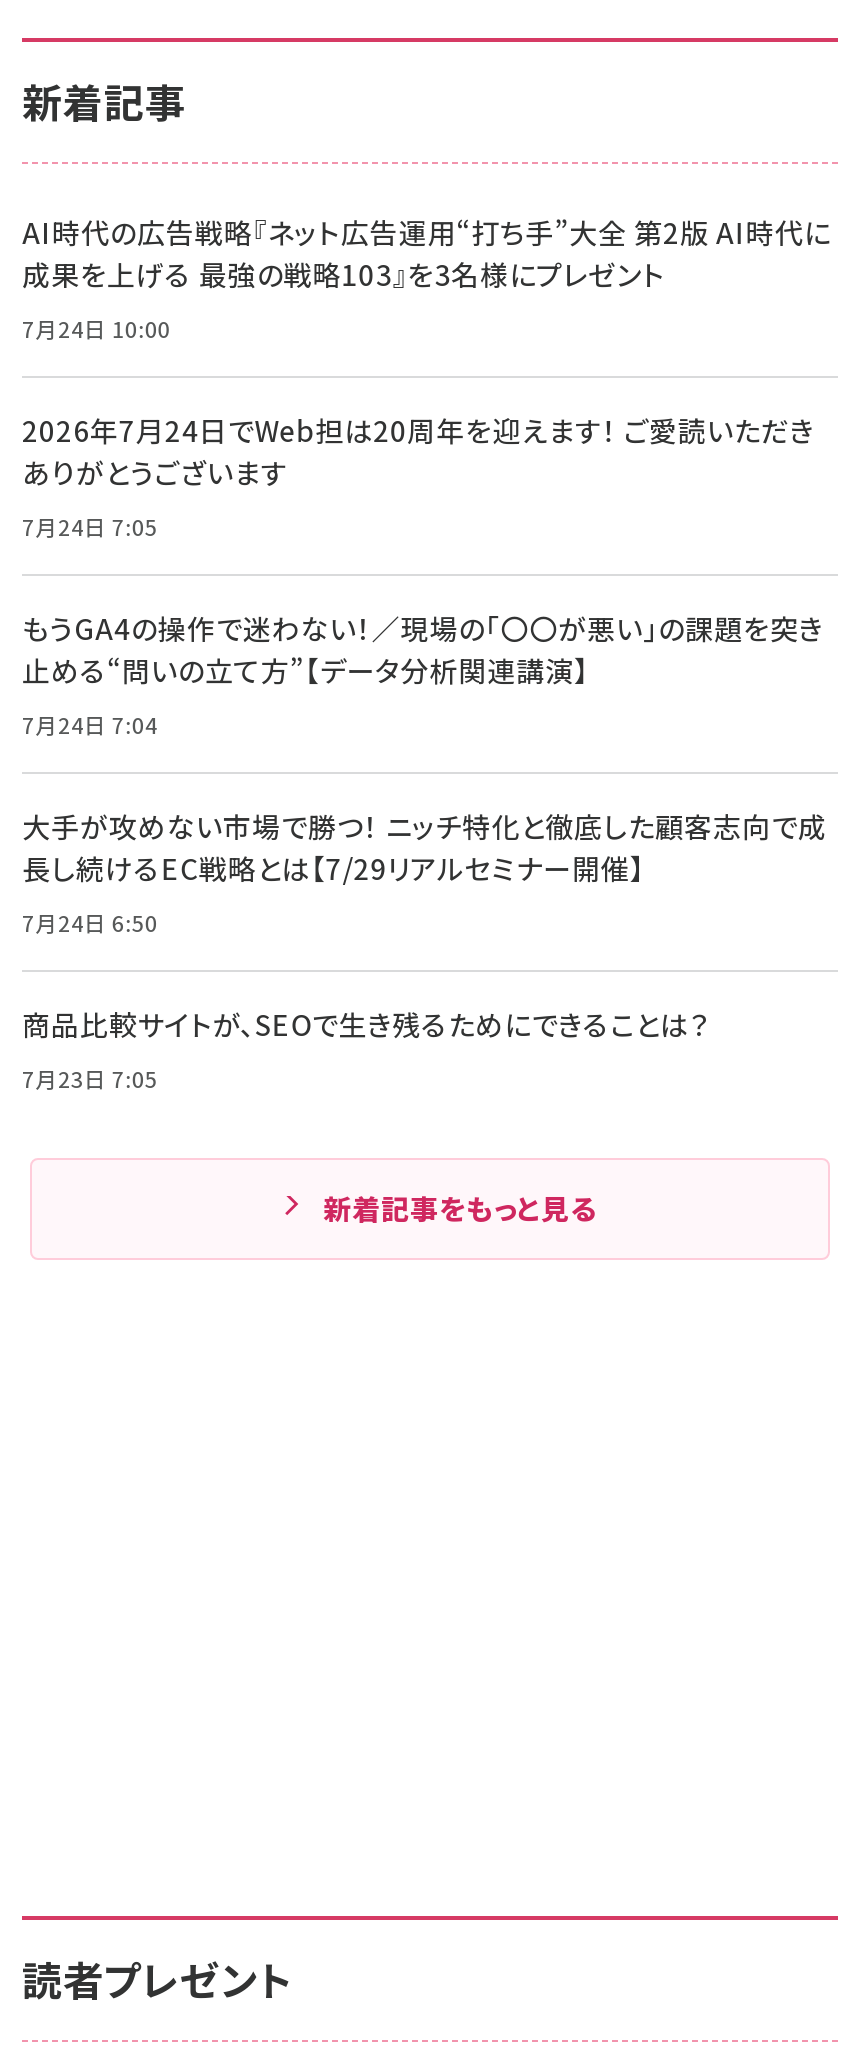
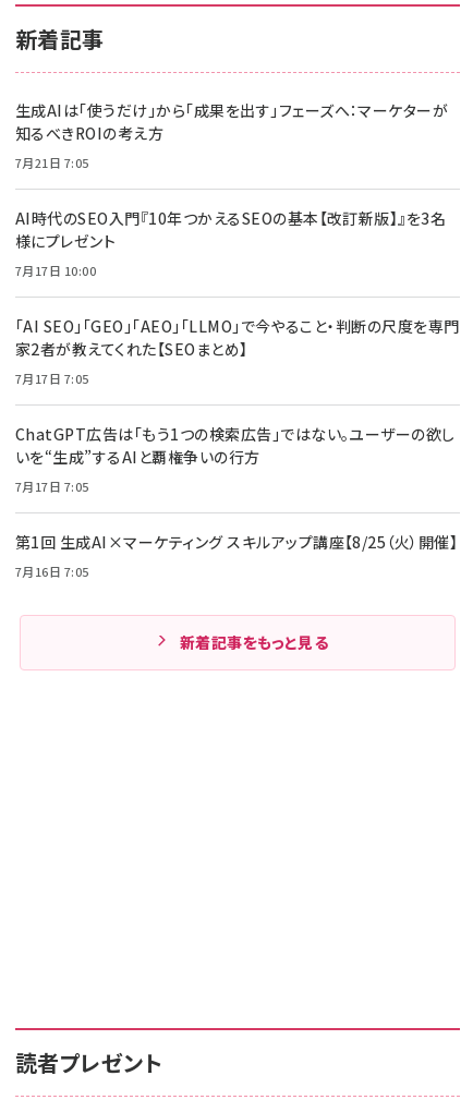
[22,212,831,344] AI時代の広告戦略『ネット広告運用“打ち手”大全 第2版 AI時代に | 成果を上げる 最強の戦略103』を3名様にプレゼント | 7月24日 10:00 -> [15,99,448,171] 生成AIは「使うだけ」から「成果を出す」フェーズへ：マーケターが | 知るべきROIの考え方 | 7月21日 7:05
[22,410,815,542] 2026年7月24日でWeb担は20周年を迎えます！ ご愛読いただき | ありがとうございます | 7月24日 7:05 -> [15,207,446,279] AI時代のSEO入門『10年つかえるSEOの基本【改訂新版】』を3名 | 様にプレゼント | 7月17日 10:00
[22,608,824,740] もうGA4の操作で迷わない！／現場の「〇〇が悪い」の課題を突き | 止める“問いの立て方”【データ分析関連講演】 | 7月24日 7:04 -> [15,315,460,387] 「AI SEO」「GEO」「AEO」「LLMO」で今やること・判断の尺度を専門 | 家2者が教えてくれた【SEOまとめ】 | 7月17日 7:05
[22,806,827,938] 大手が攻めない市場で勝つ！ ニッチ特化と徹底した顧客志向で成 | 長し続けるEC戦略とは【7/29リアルセミナー開催】 | 7月24日 6:50 -> [15,423,455,495] ChatGPT広告は「もう1つの検索広告」ではない。ユーザーの欲し | いを“生成”するAIと覇権争いの行方 | 7月17日 7:05
[22,1004,710,1094] 商品比較サイトが、SEOで生き残るためにできることは？ | 7月23日 7:05 -> [15,531,458,580] 第1回 生成AI×マーケティング スキルアップ講座【8/25（火）開催】 | 7月16日 7:05

